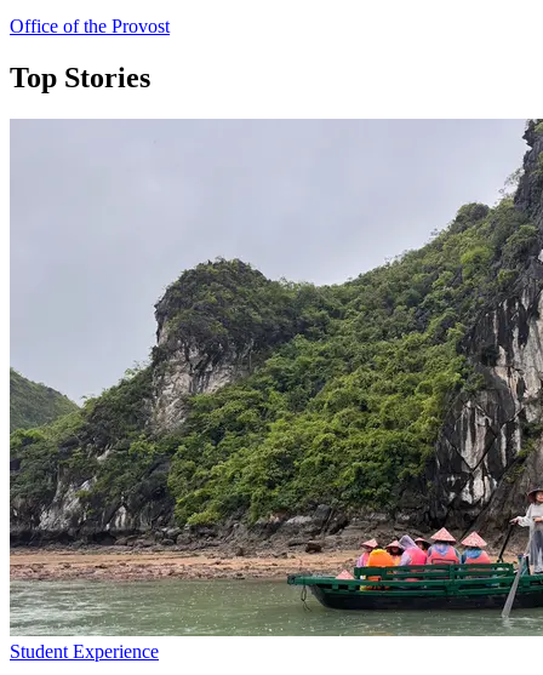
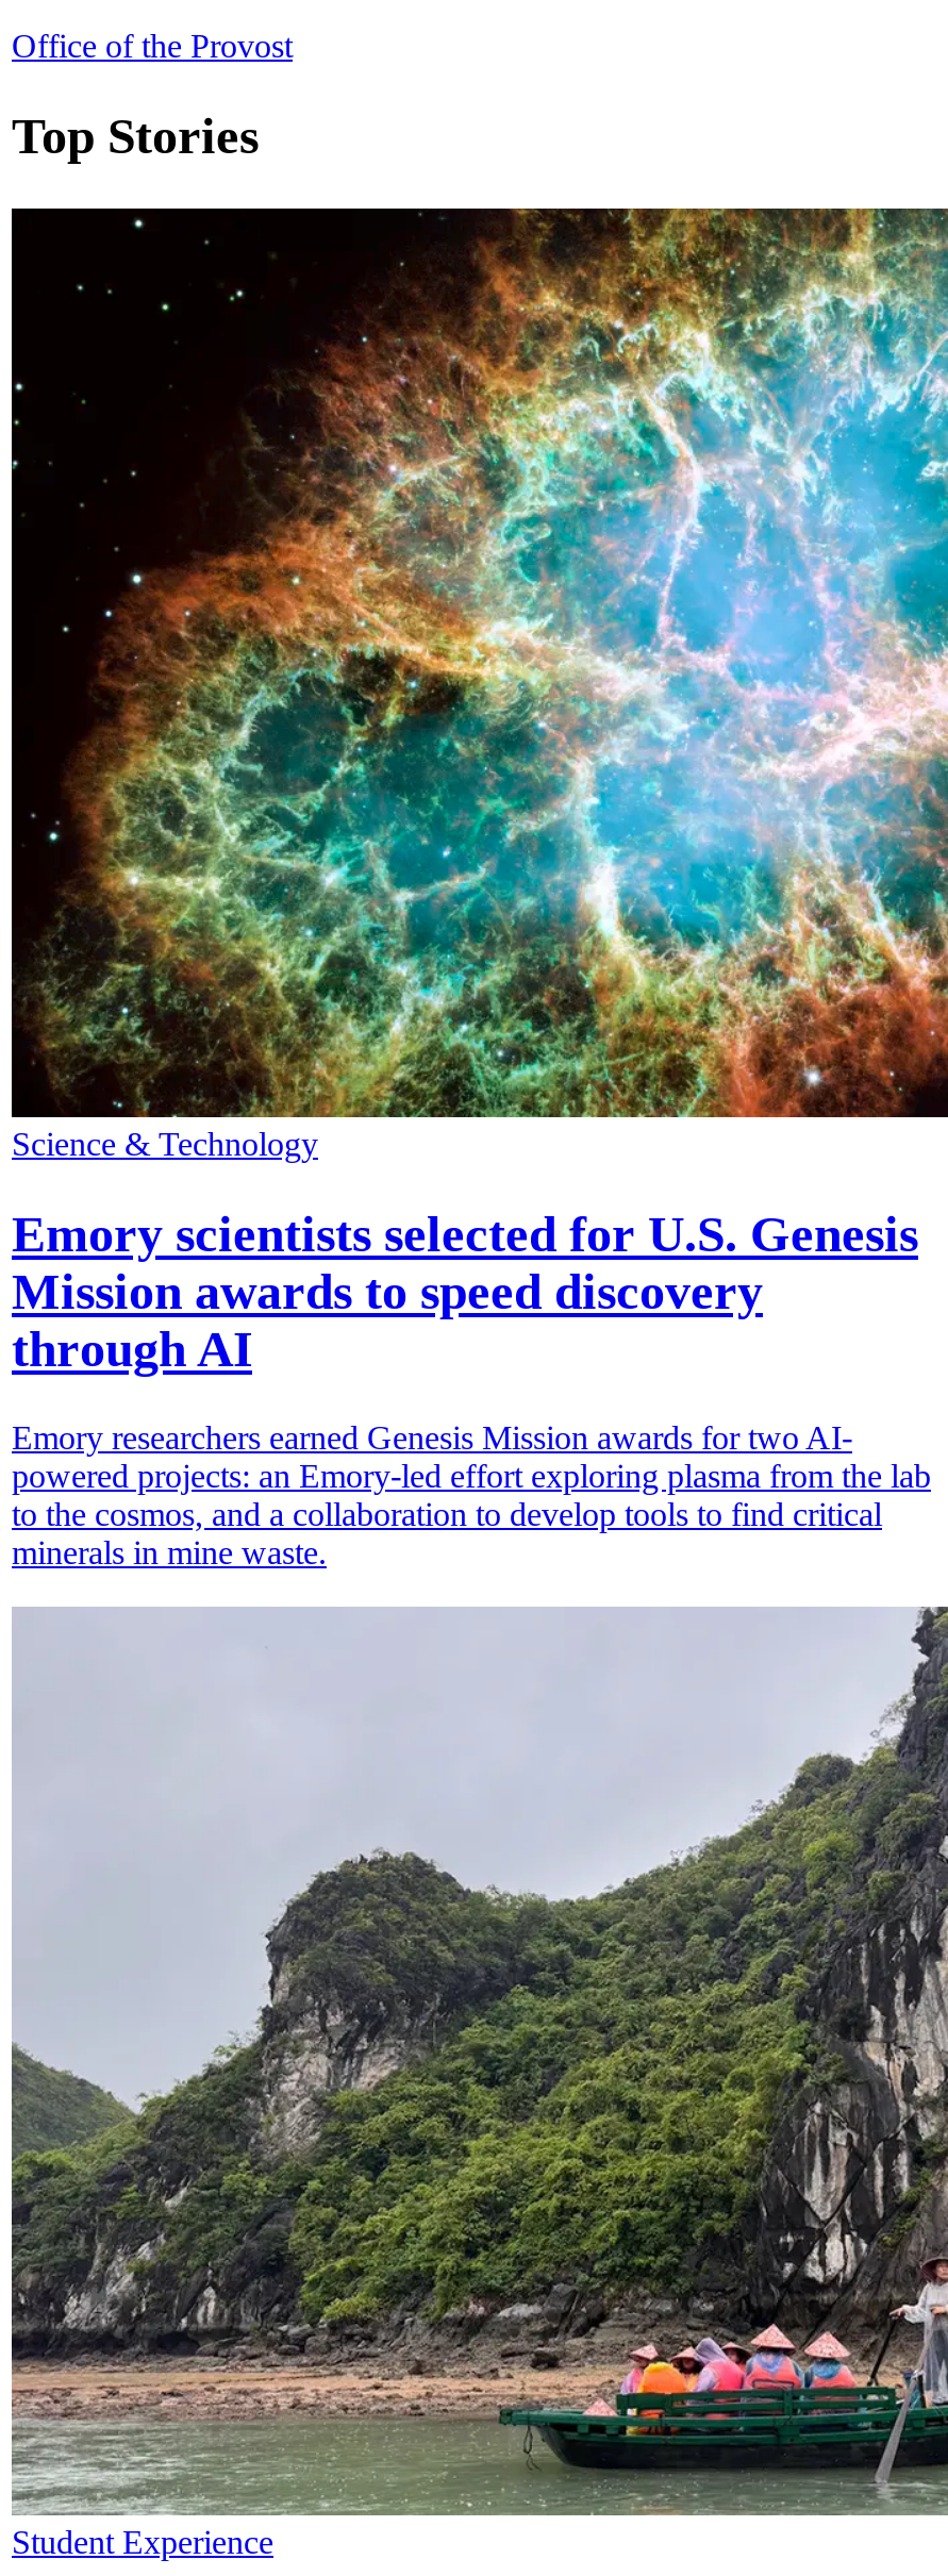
none -> [10,206,942,1571] [image] | Science & Technology | Emory scientists selected for U.S. Genesis | Mission awards to speed discovery | through AI | Emory researchers earned Genesis Mission awards for two AI- | powered projects: an Emory-led effort exploring plasma from the lab | to the cosmos, and a collaboration to develop tools to find critical | minerals in mine waste.

